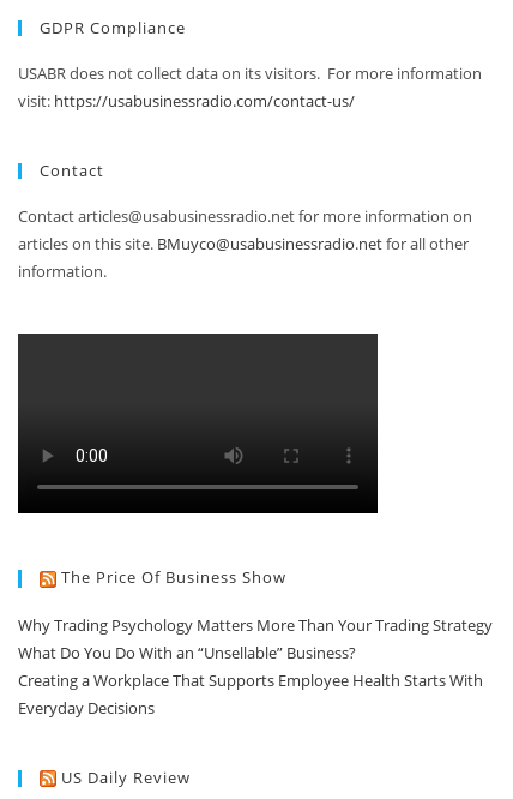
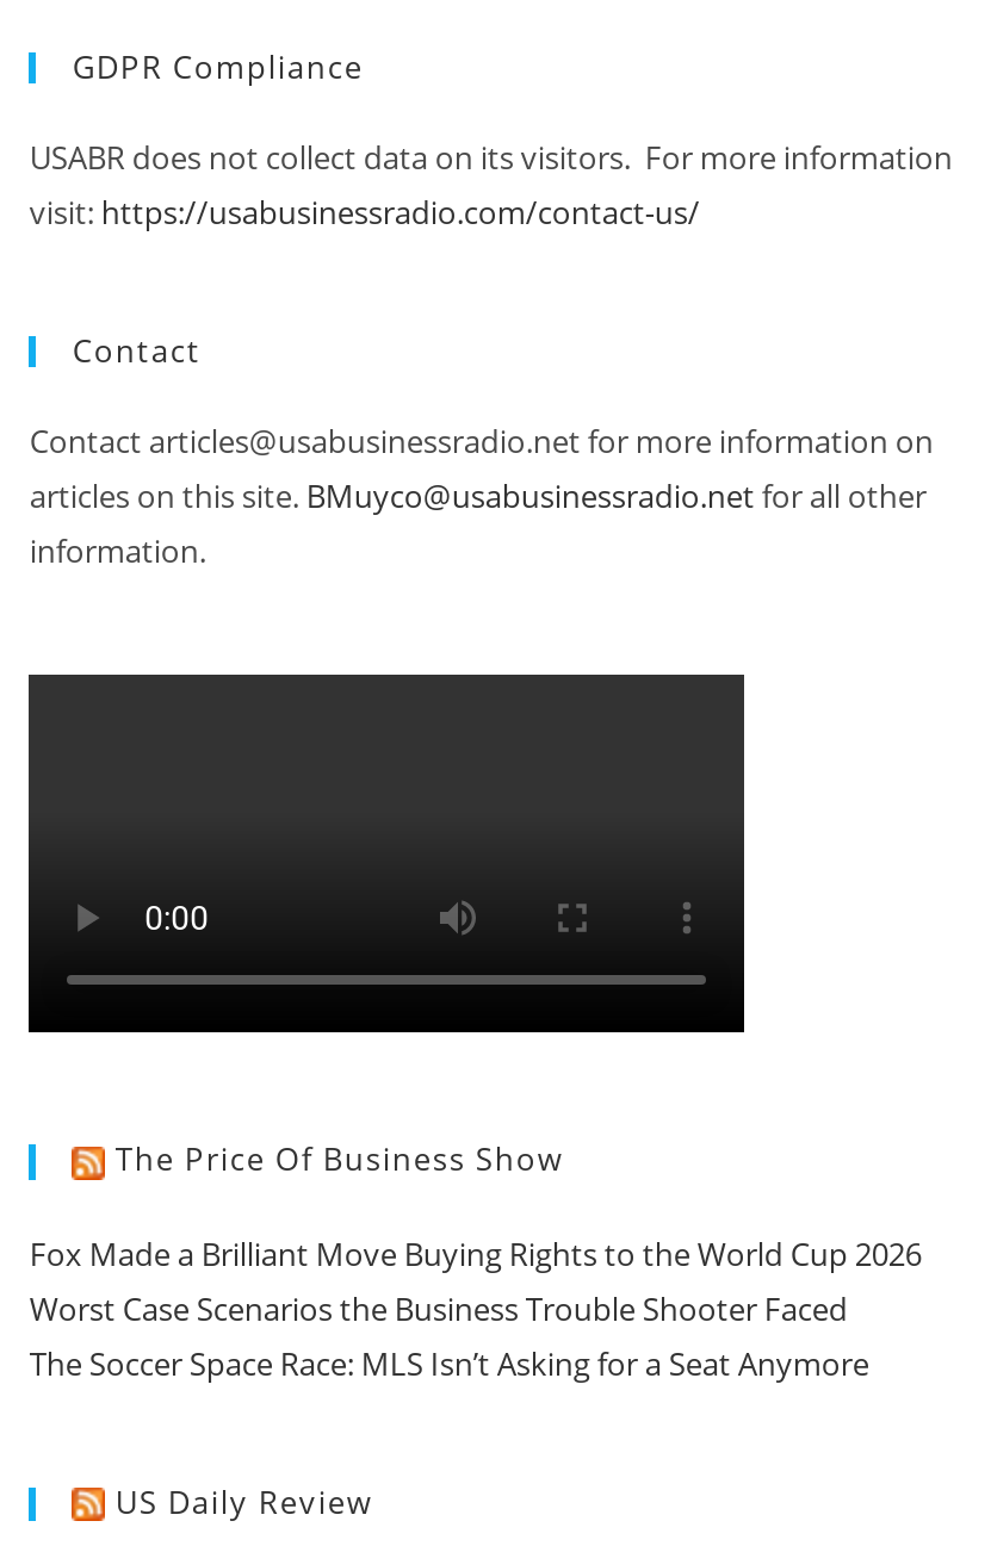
[18,614,493,719] Why Trading Psychology Matters More Than Your Trading Strategy | What Do You Do With an “Unsellable” Business? | Creating a Workplace That Supports Employee Health Starts With | Everyday Decisions -> [30,1232,922,1385] Fox Made a Brilliant Move Buying Rights to the World Cup 2026 | Worst Case Scenarios the Business Trouble Shooter Faced | The Soccer Space Race: MLS Isn’t Asking for a Seat Anymore

